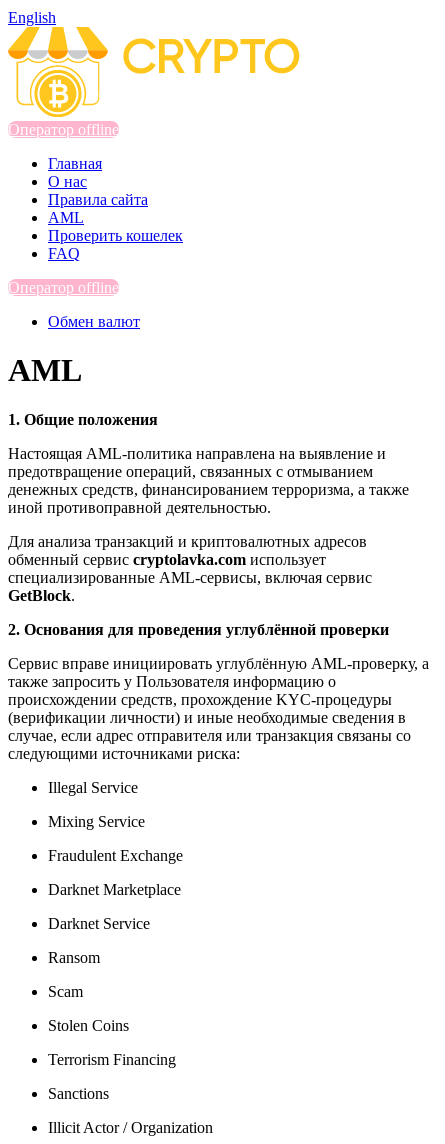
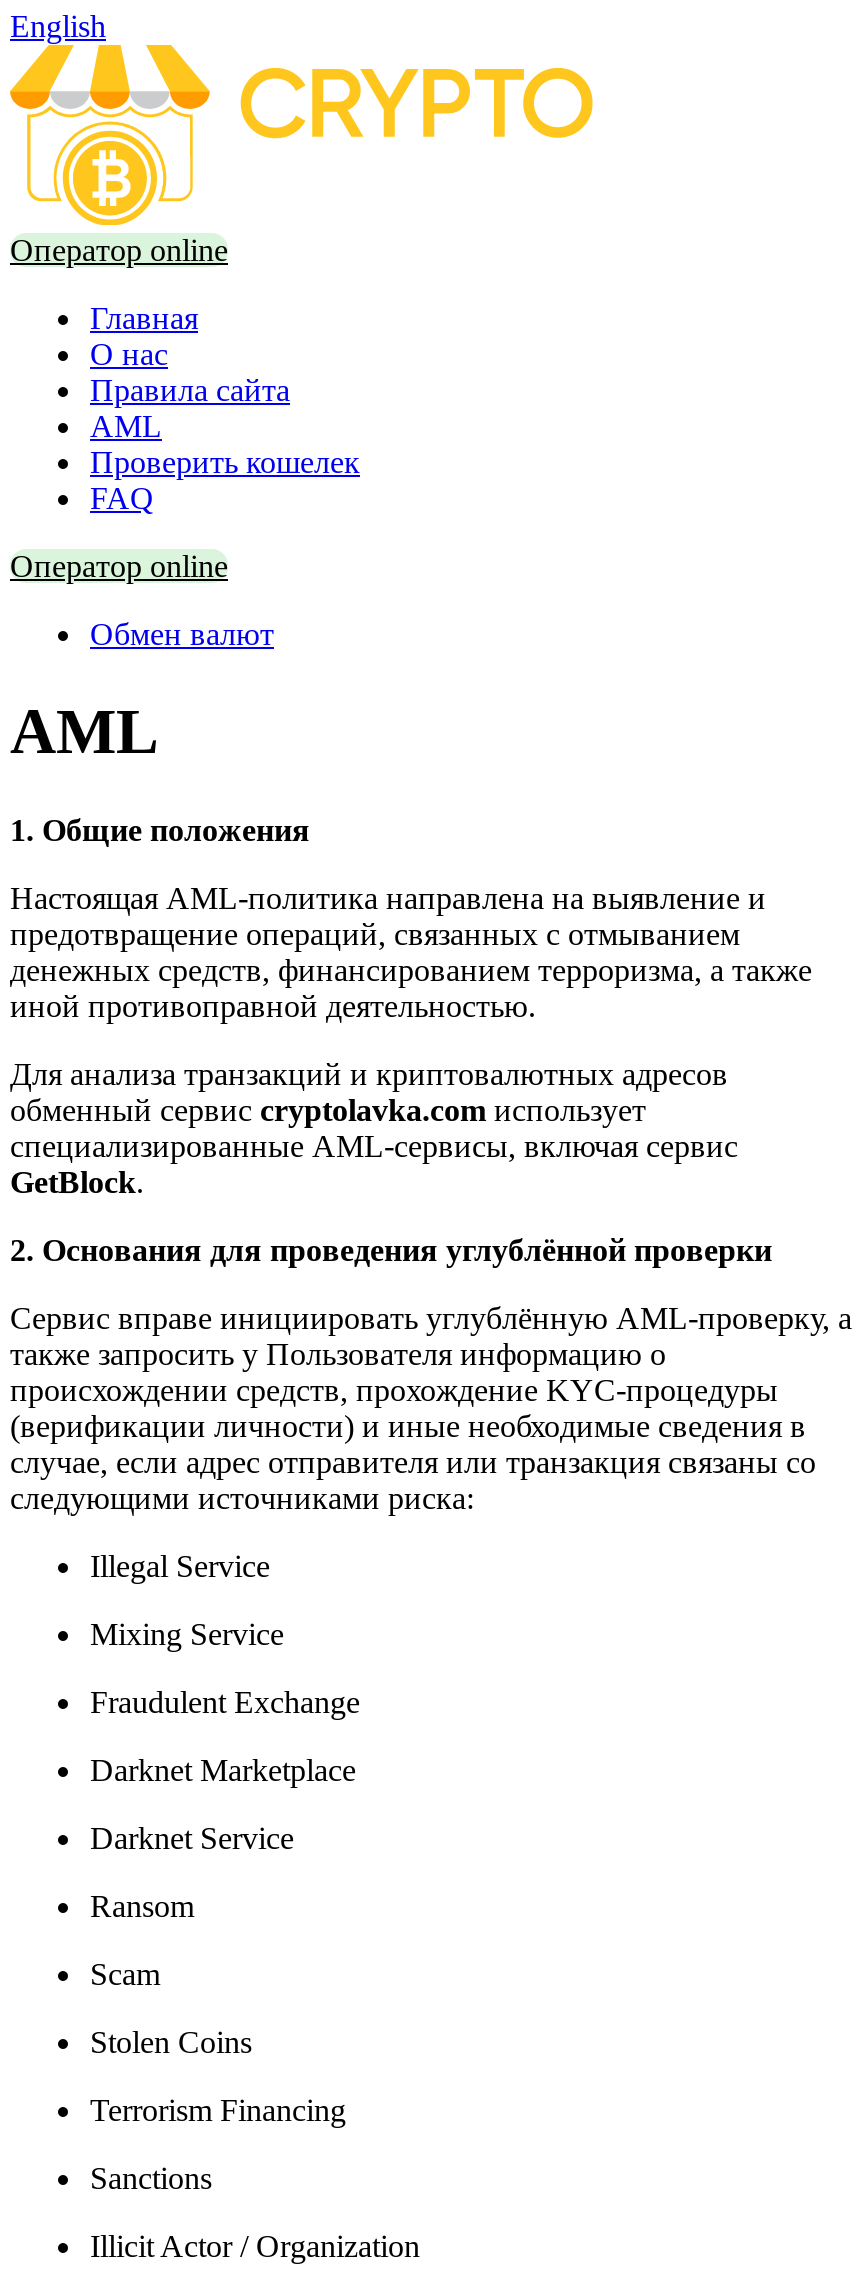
[8,121,119,138] Оператор offline -> [10,232,228,266] Оператор online
[8,279,119,296] Оператор offline -> [10,548,228,582] Оператор online

